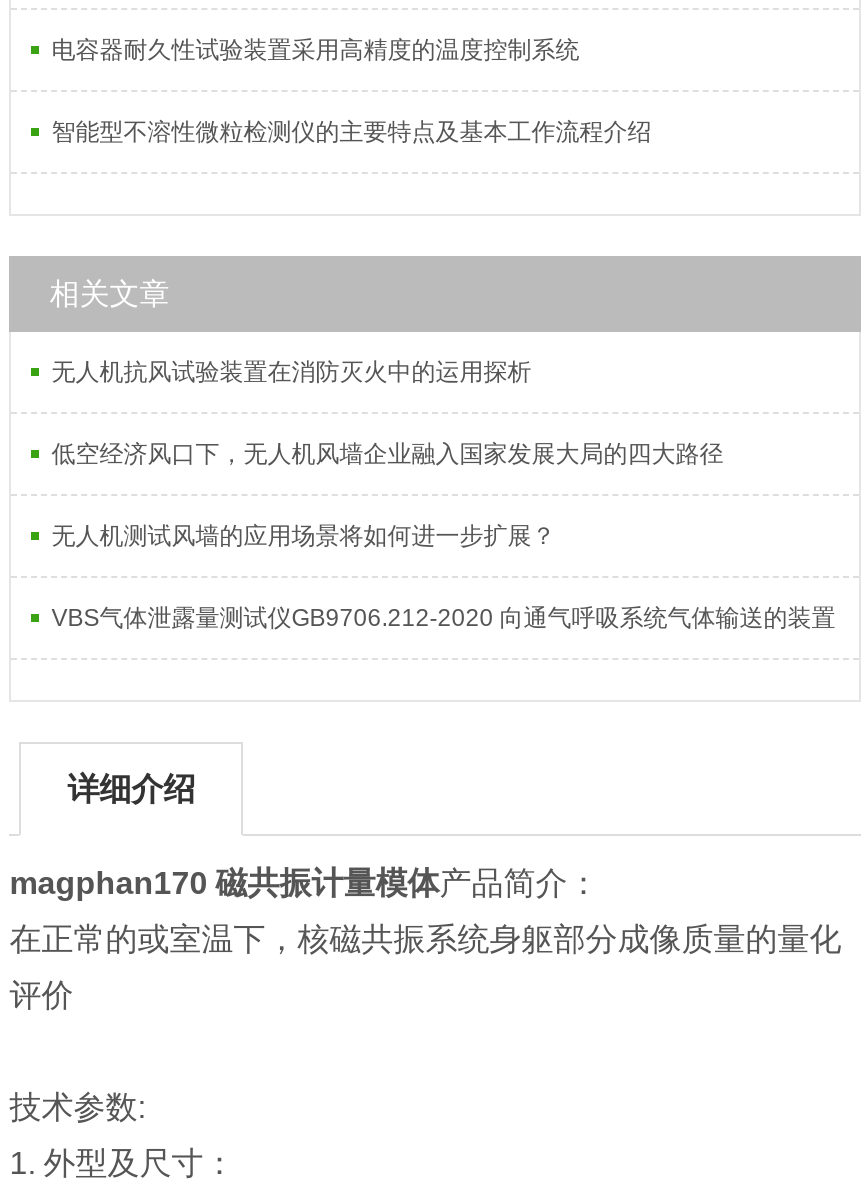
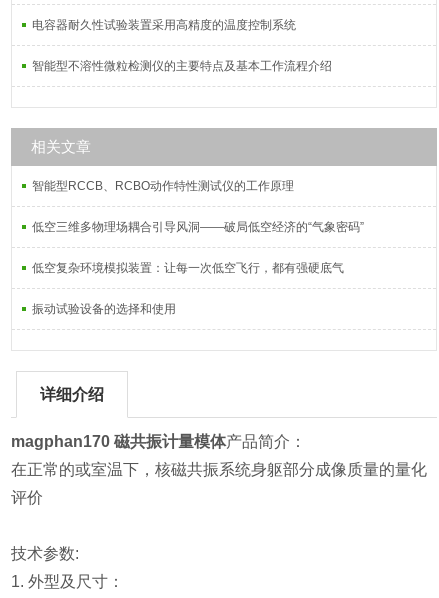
[51,358,531,386] 无人机抗风试验装置在消防灭火中的运用探析 -> [32,179,294,193] 智能型RCCB、RCBO动作特性测试仪的工作原理
[51,440,723,468] 低空经济风口下，无人机风墙企业融入国家发展大局的四大路径 -> [32,220,364,234] 低空三维多物理场耦合引导风洞——破局低空经济的“气象密码”
[51,522,555,550] 无人机测试风墙的应用场景将如何进一步扩展？ -> [32,261,344,275] 低空复杂环境模拟装置：让每一次低空飞行，都有强硬底气
[51,604,835,632] VBS气体泄露量测试仪GB9706.212-2020 向通气呼吸系统气体输送的装置 -> [32,302,176,316] 振动试验设备的选择和使用

